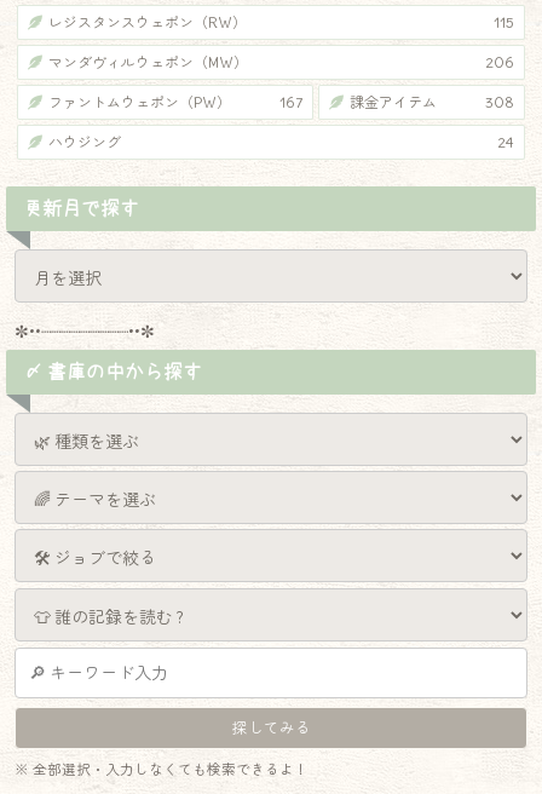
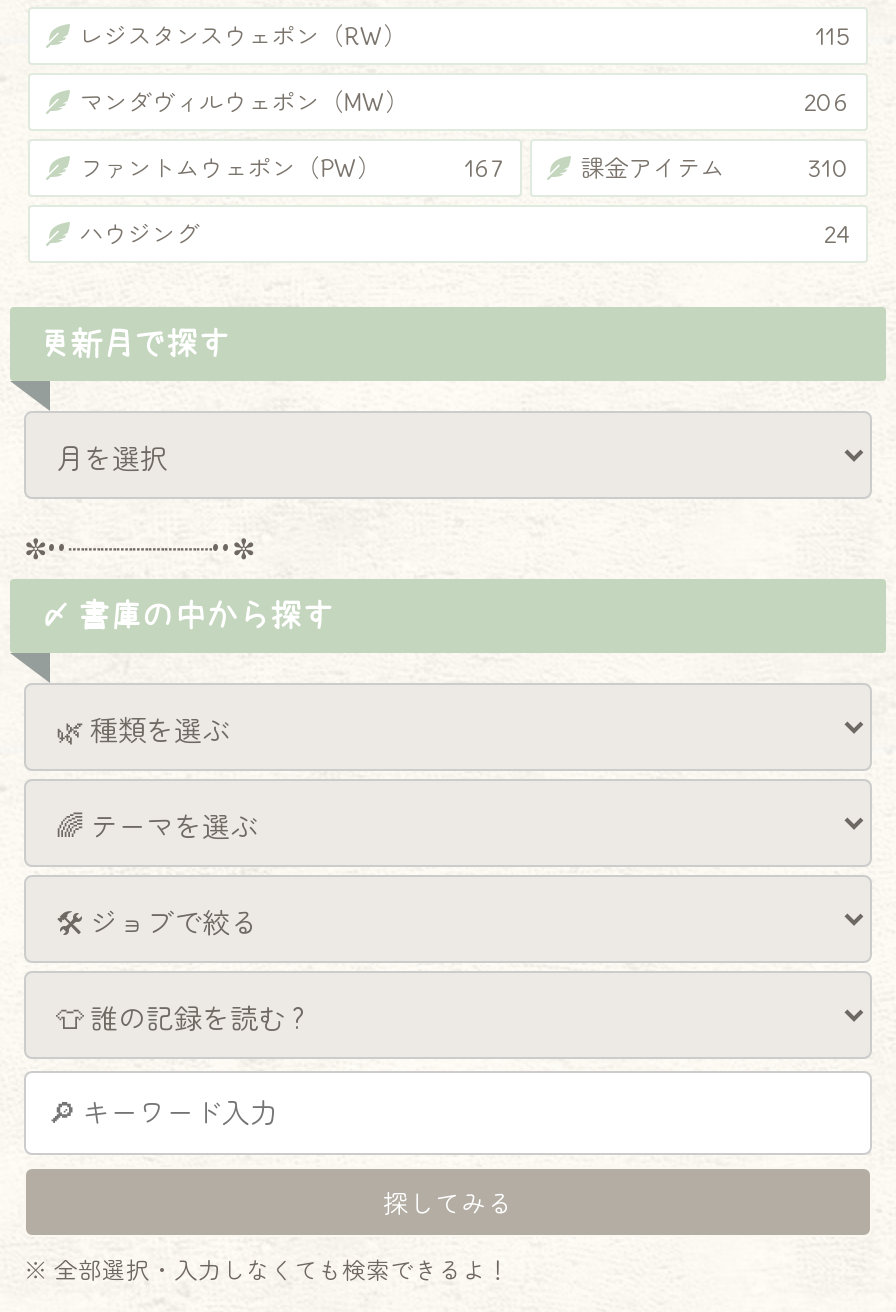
[485,93,514,111] 308 -> [808,153,850,183] 310

